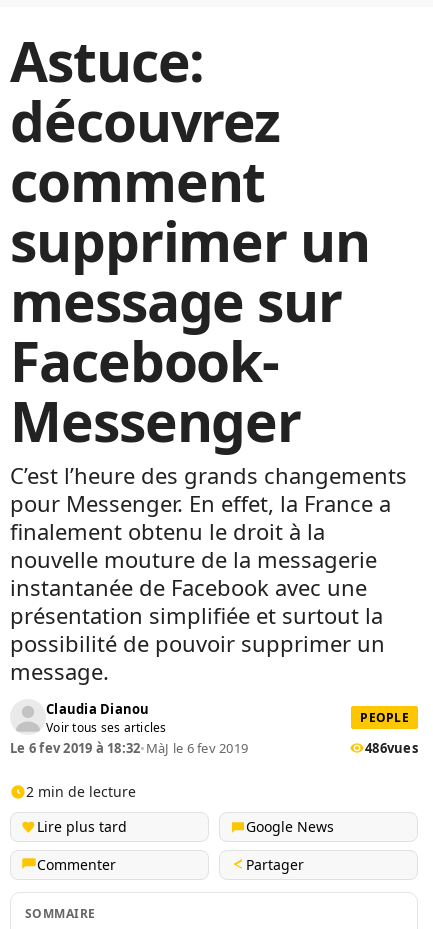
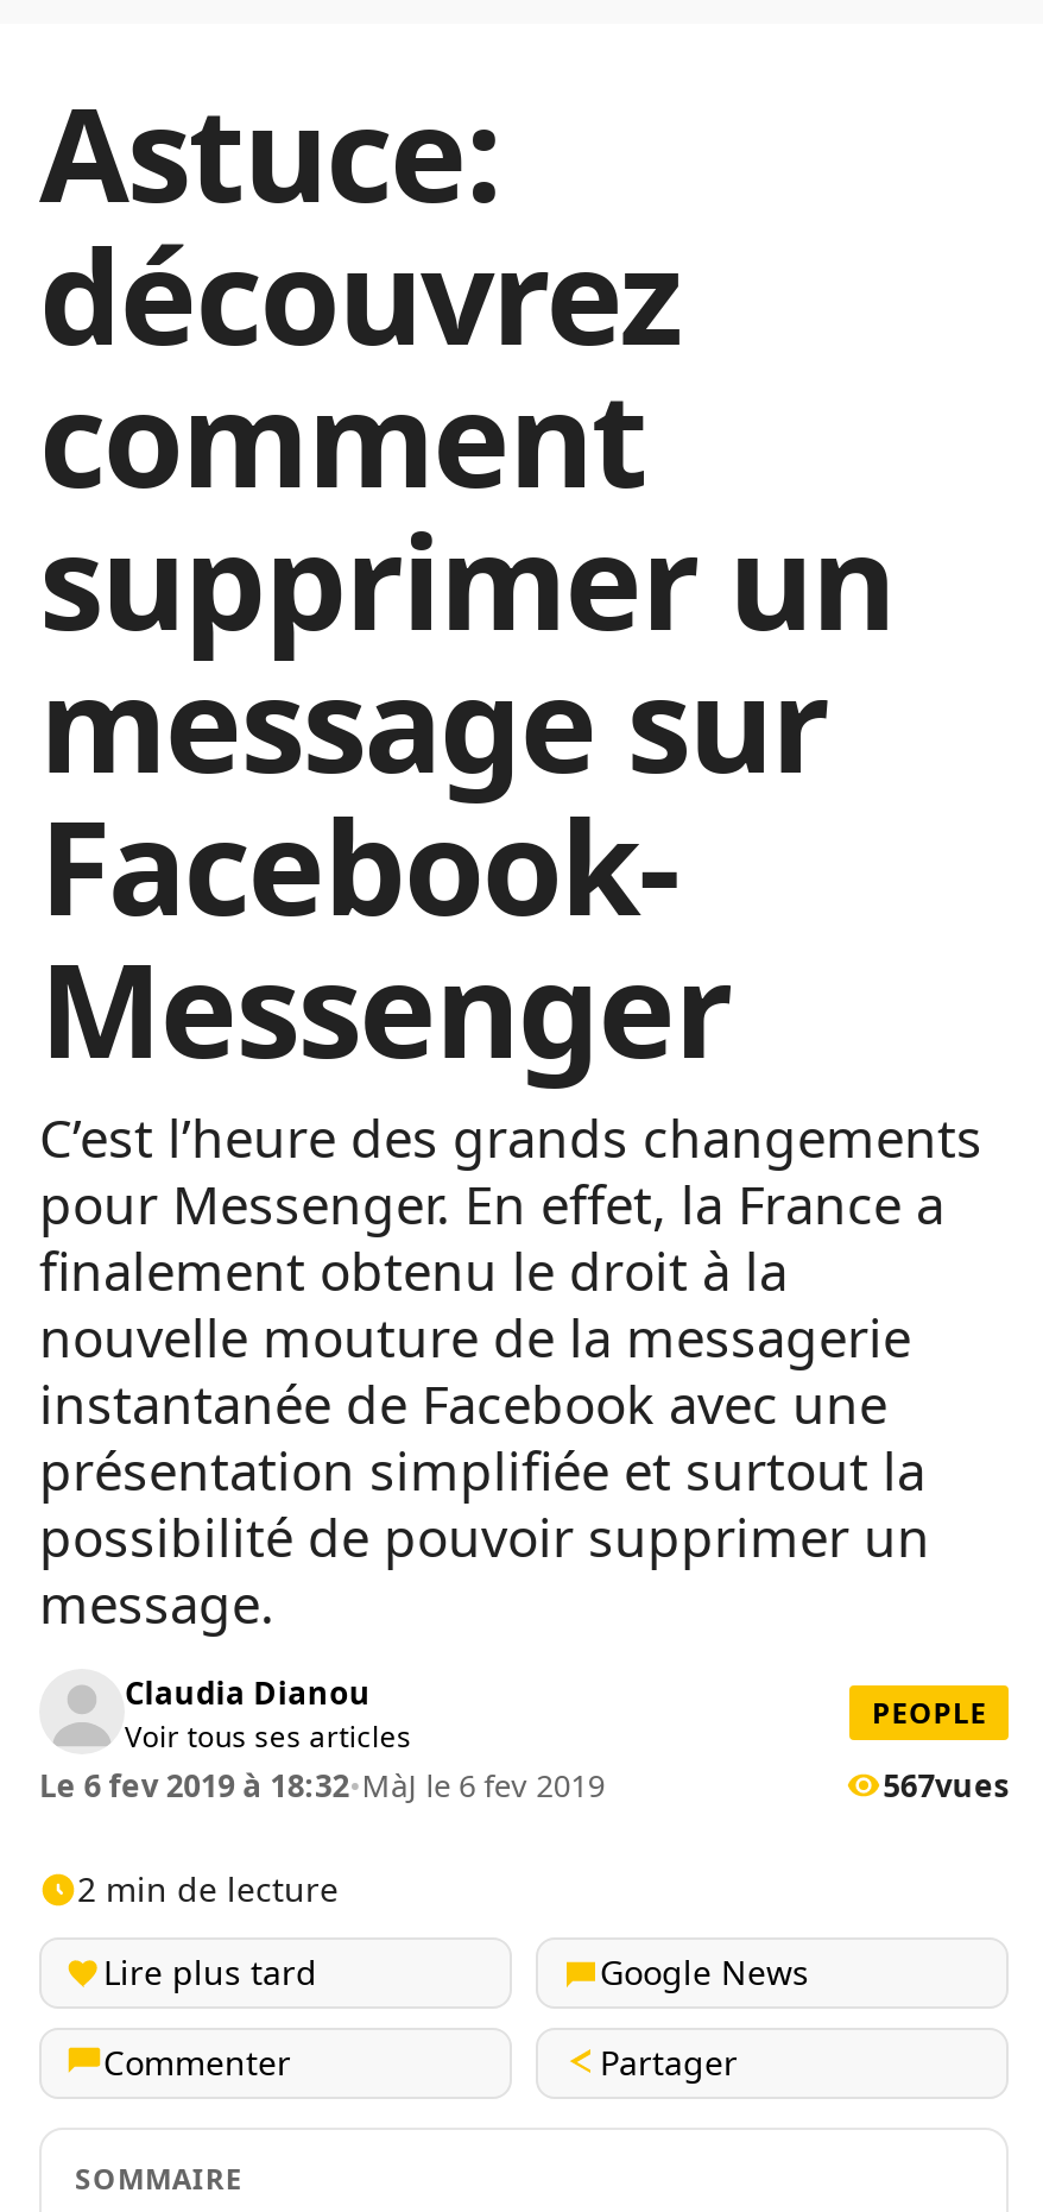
[365,739,418,757] 486vues -> [883,1764,1009,1807] 567vues

